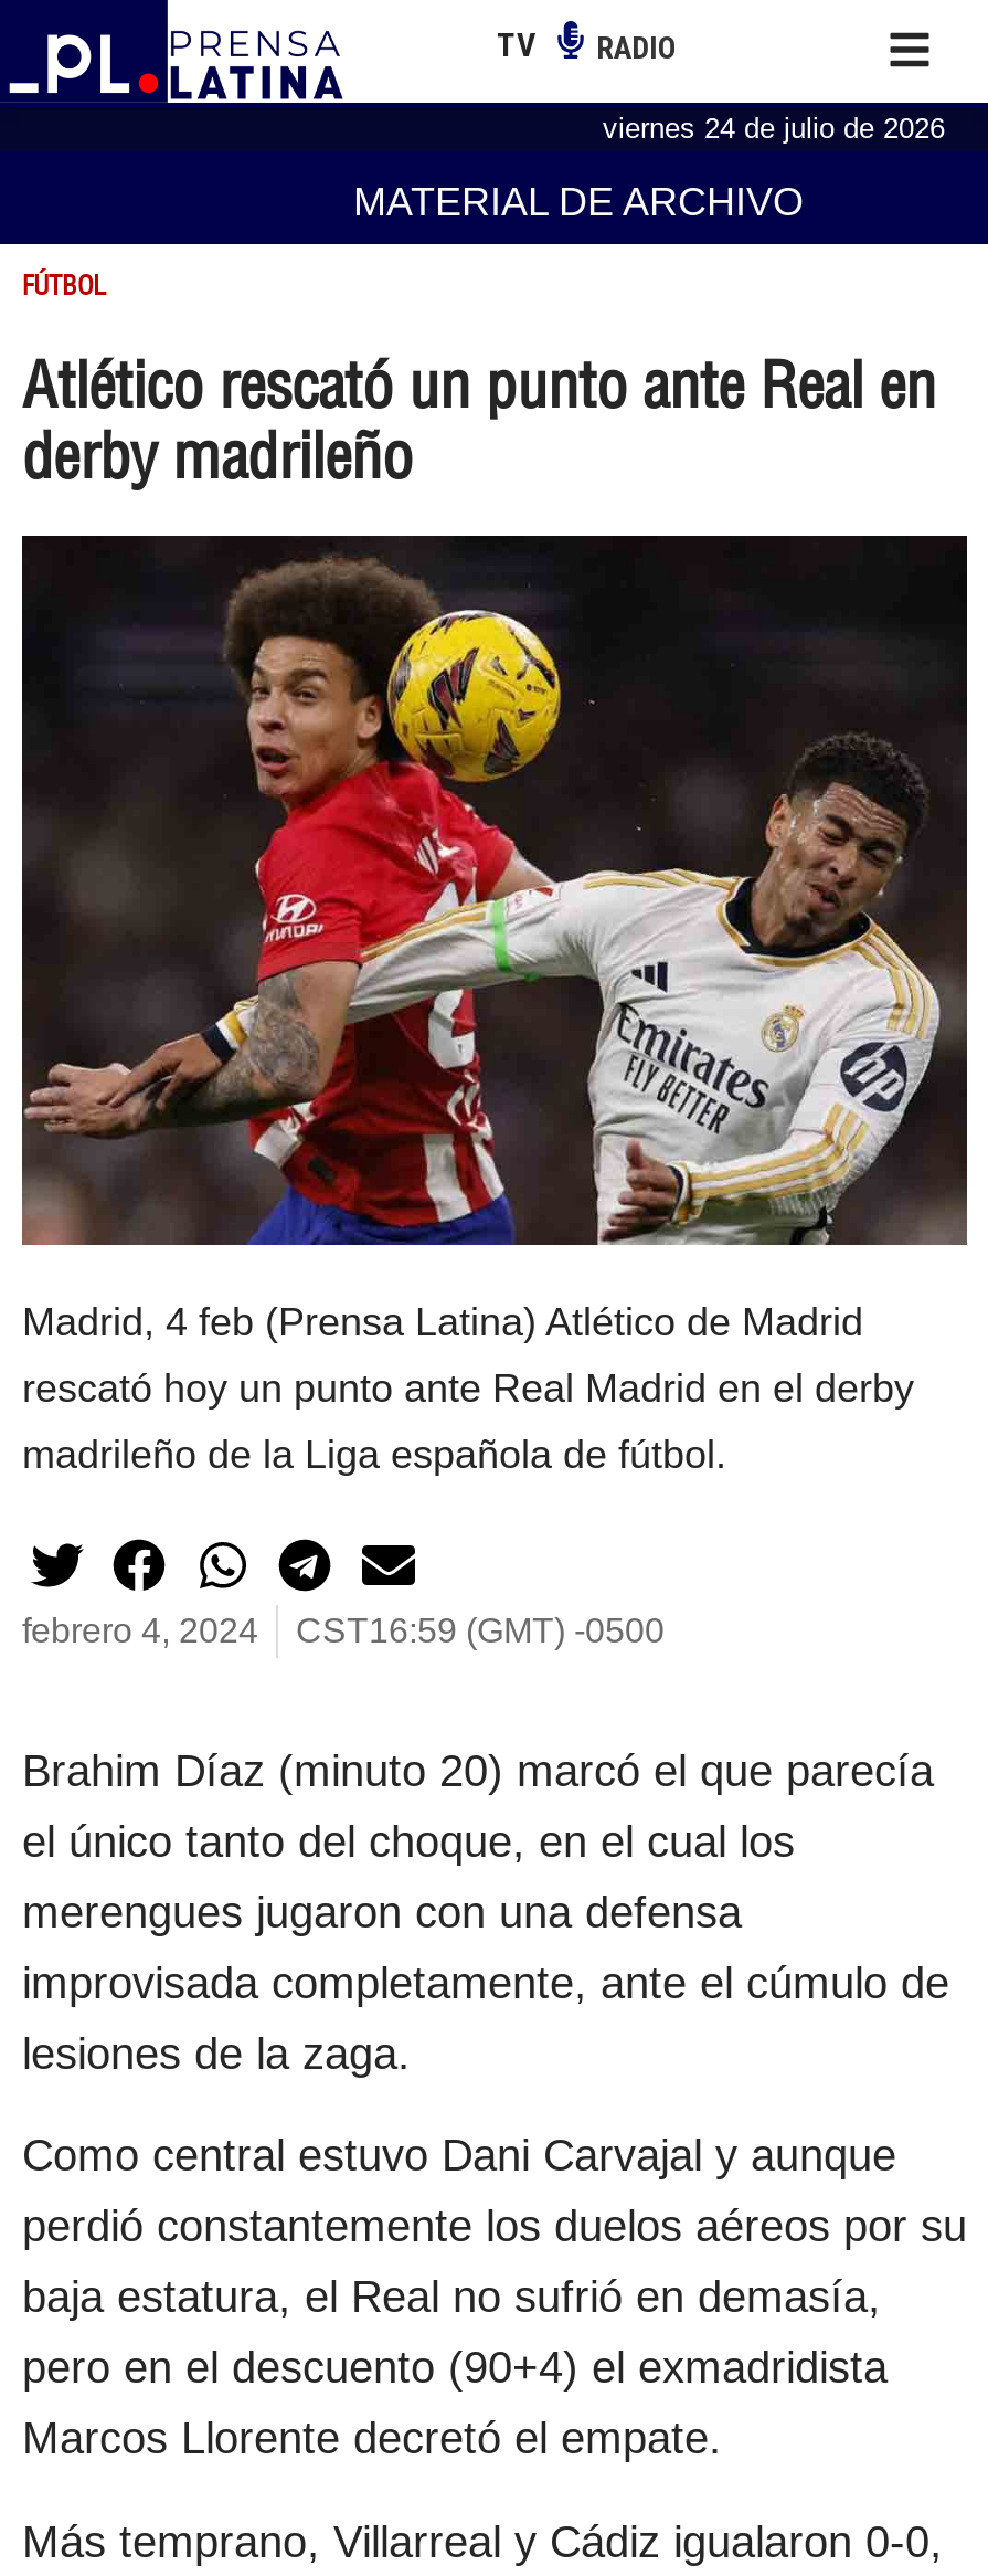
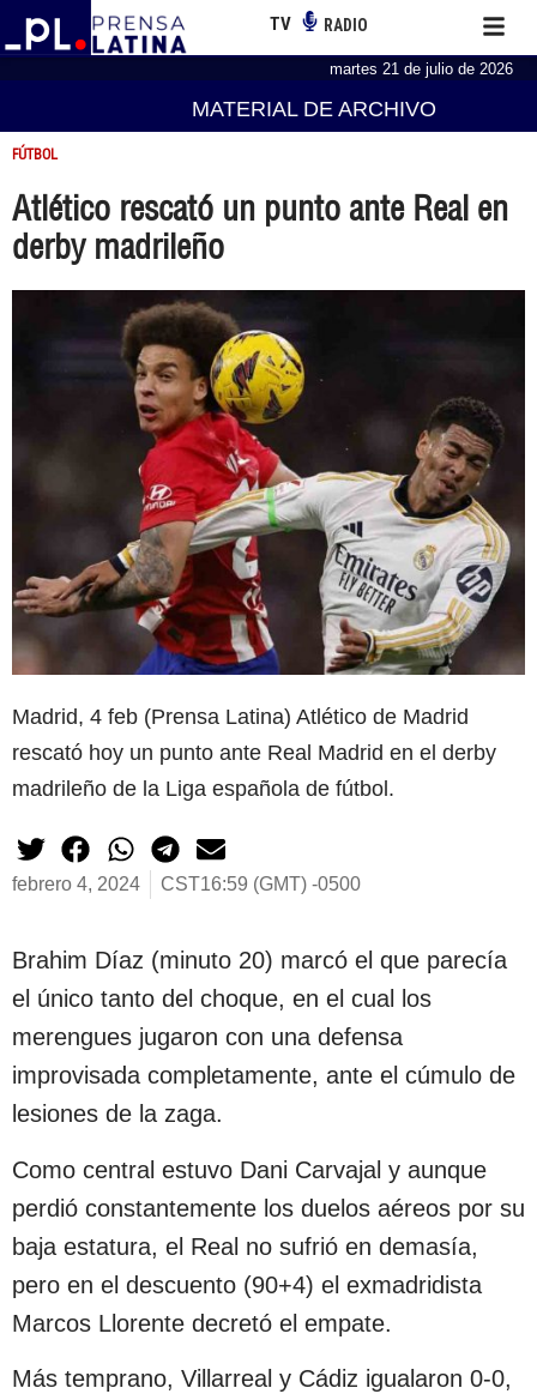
[603,110,945,144] viernes 24 de julio de 2026 -> [330,60,513,78] martes 21 de julio de 2026

